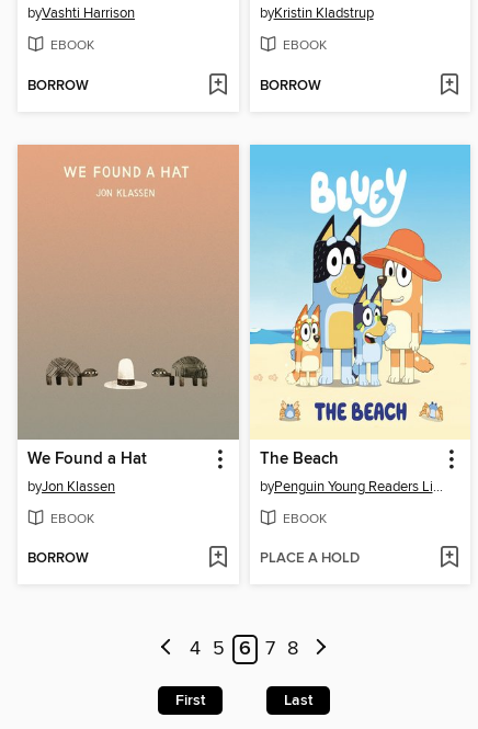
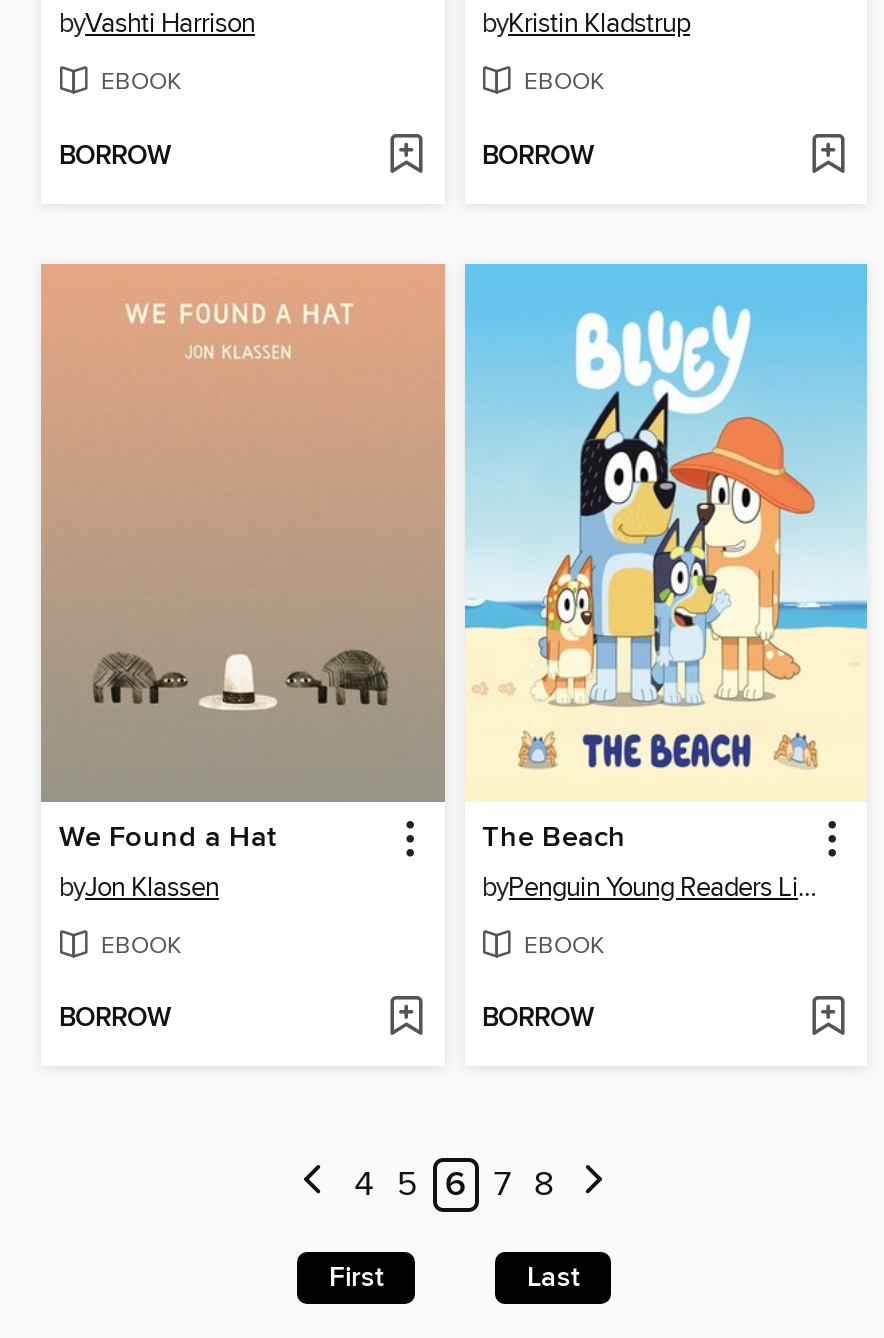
[259,549,359,568] PLACE A HOLD -> [482,1002,594,1036] BORROW

